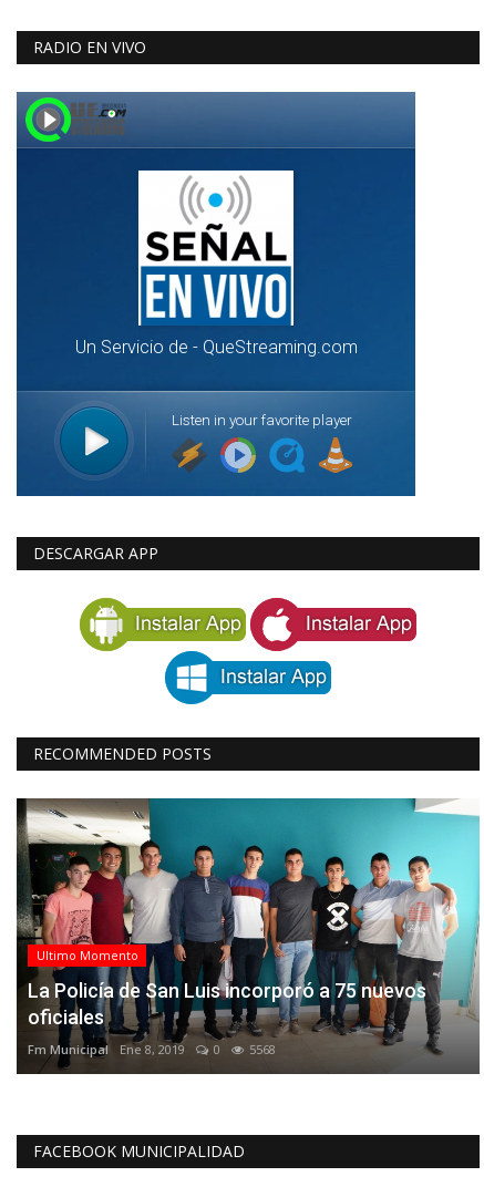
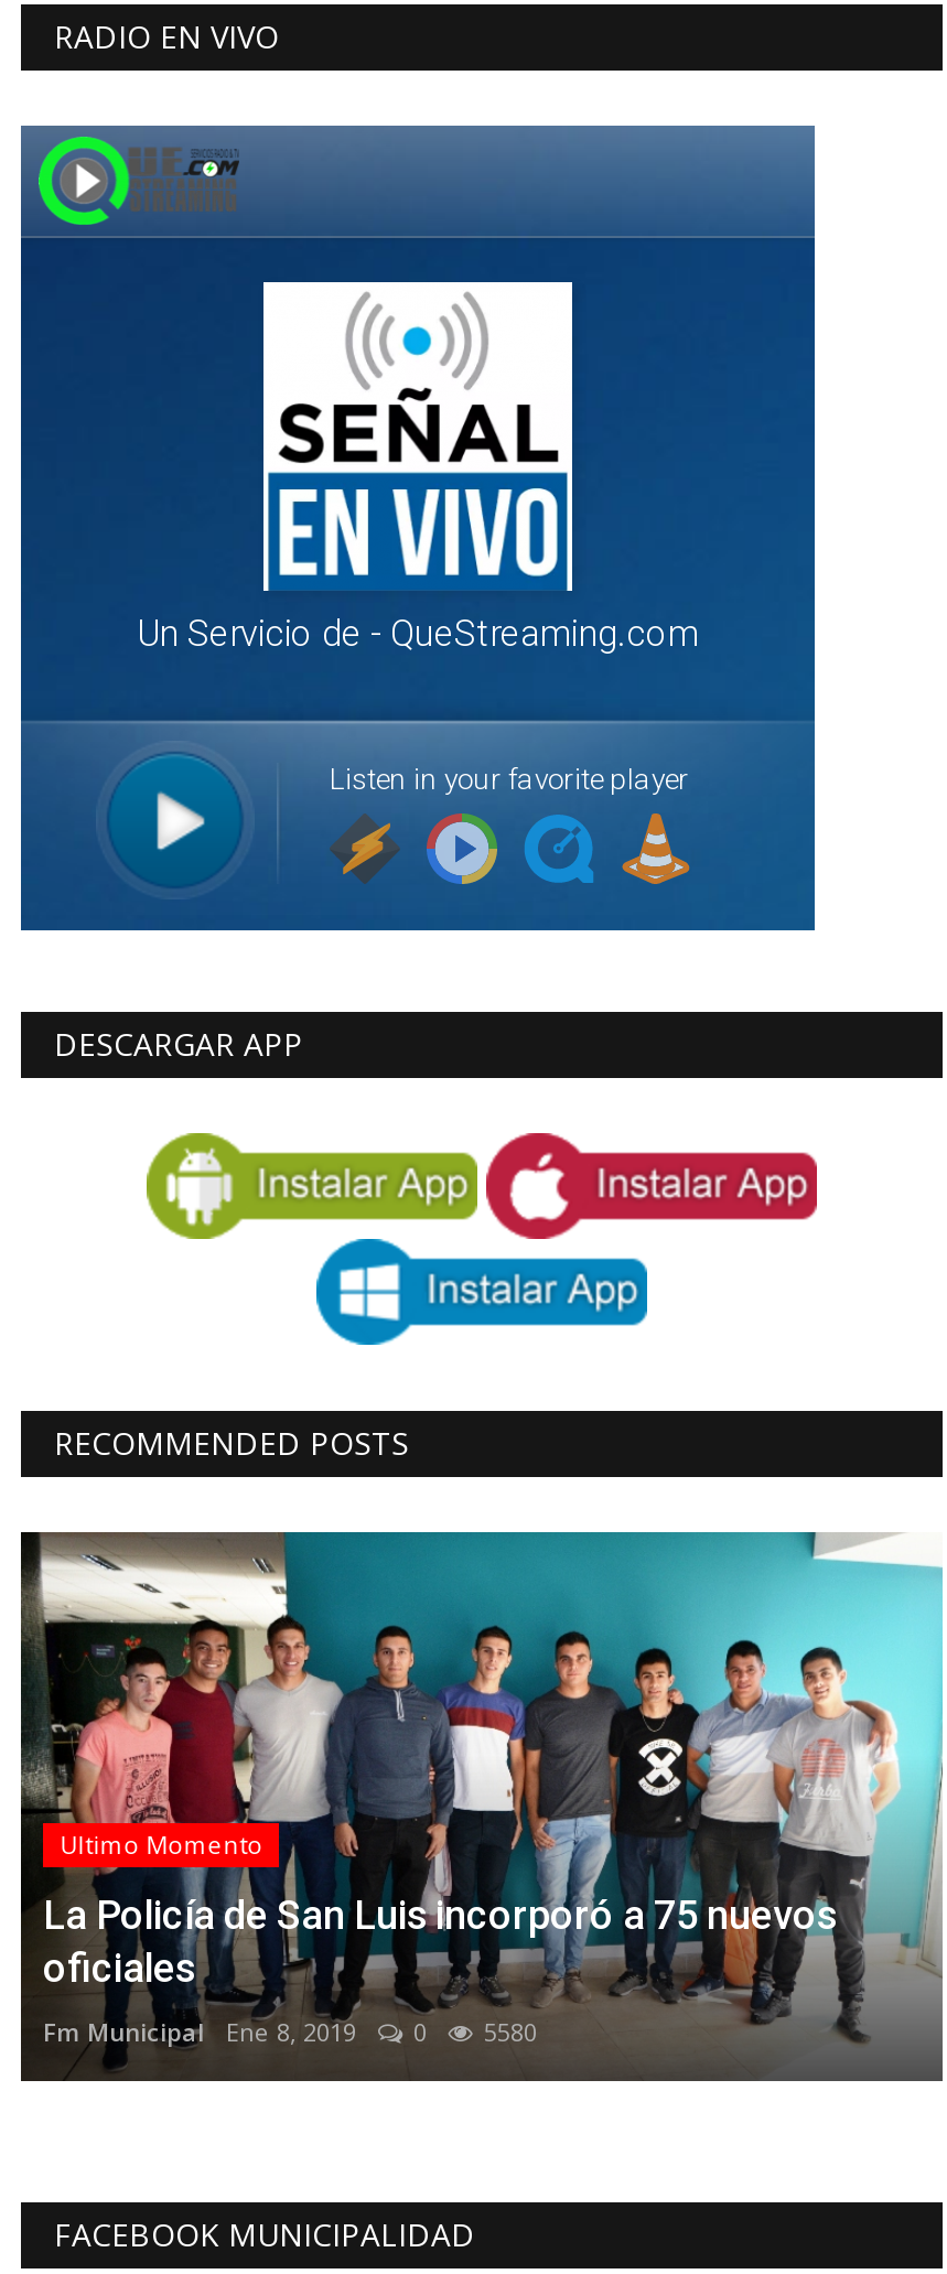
[28,1041,276,1057] Fm Municipal Ene 8, 2019 0 5568 -> [43,2015,537,2048] Fm Municipal Ene 8, 2019 0 5580

